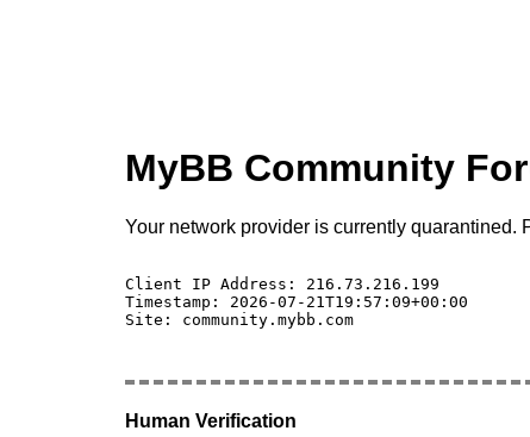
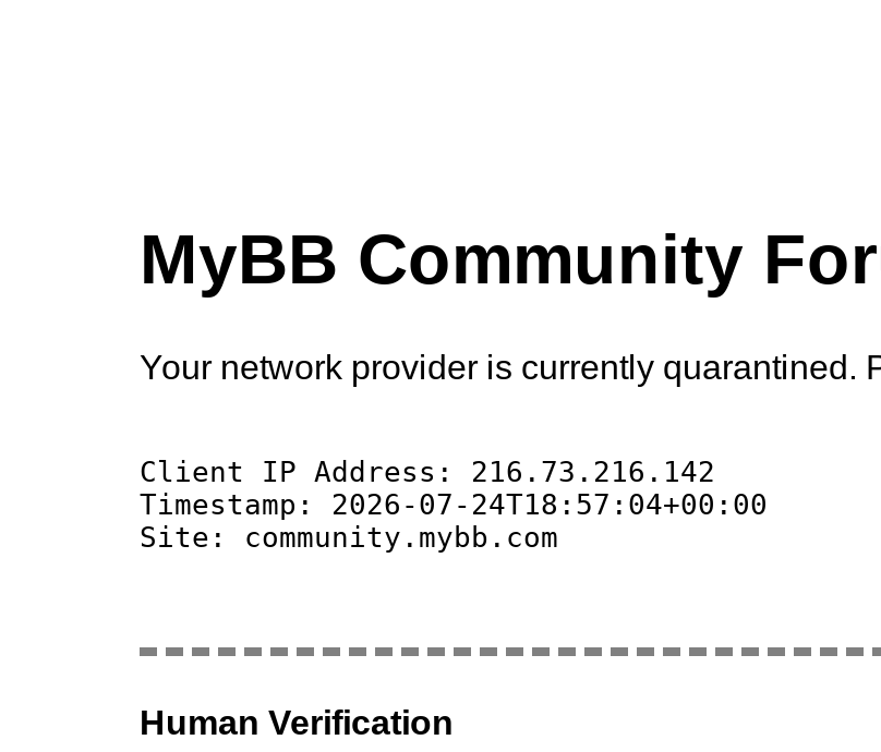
[125,275,449,293] Client IP Address: 216.73.216.199 -> [140,455,733,488] Client IP Address: 216.73.216.142
[125,293,468,311] Timestamp: 2026-07-21T19:57:09+00:00 -> [140,488,768,521] Timestamp: 2026-07-24T18:57:04+00:00

